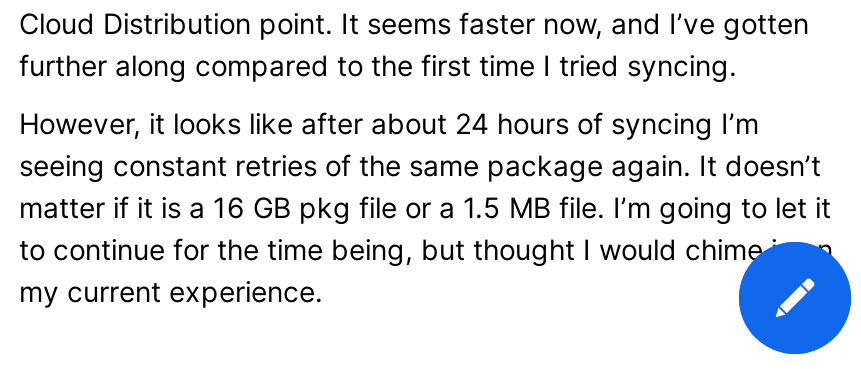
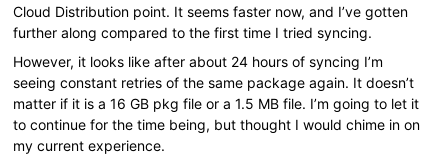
[737,264,853,356] [image] -> none

